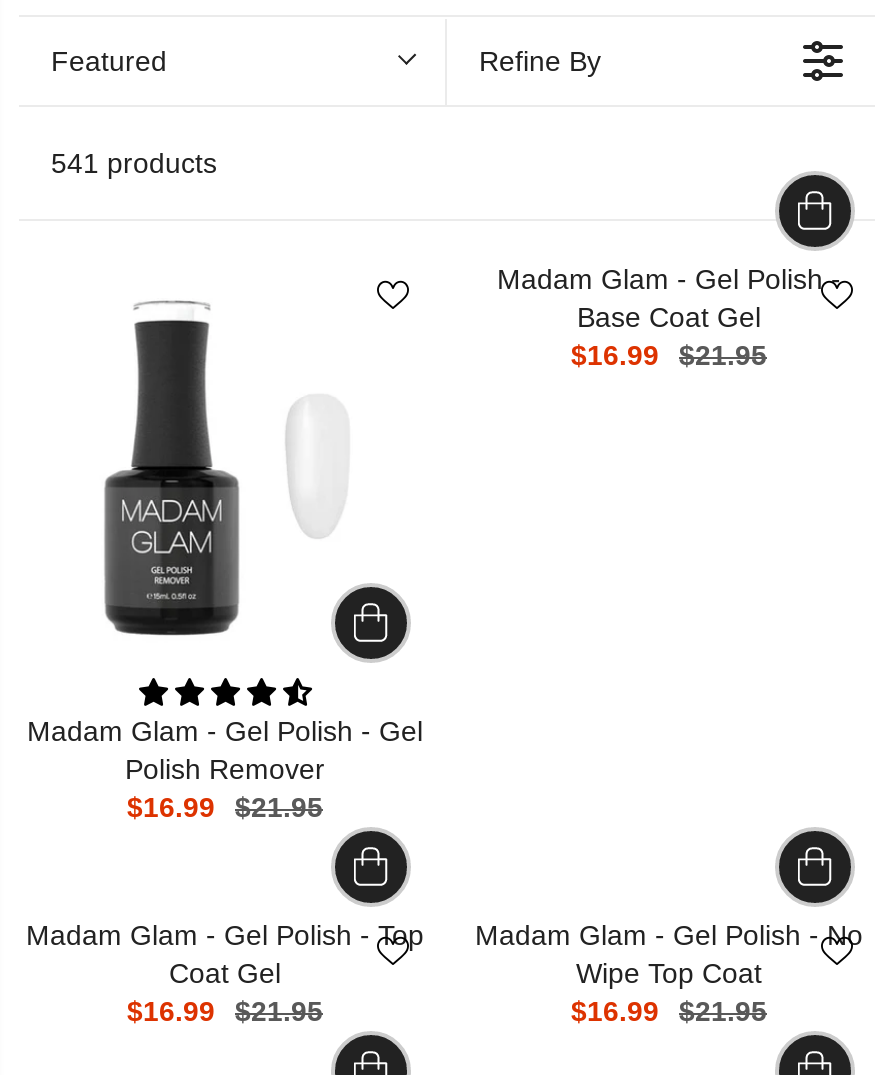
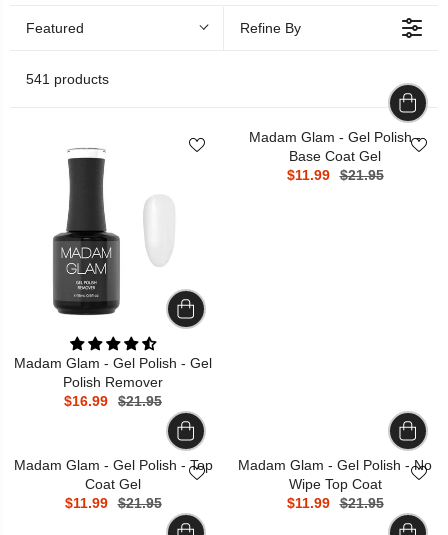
[571,339,767,371] $16.99 $21.95 -> [286,167,383,183] $11.99 $21.95
[127,995,323,1027] $16.99 $21.95 -> [64,495,161,511] $11.99 $21.95
[571,995,767,1027] $16.99 $21.95 -> [286,495,383,511] $11.99 $21.95

